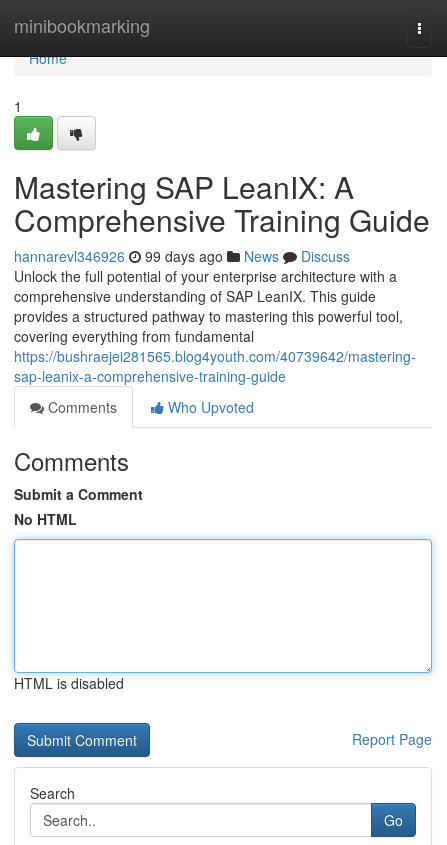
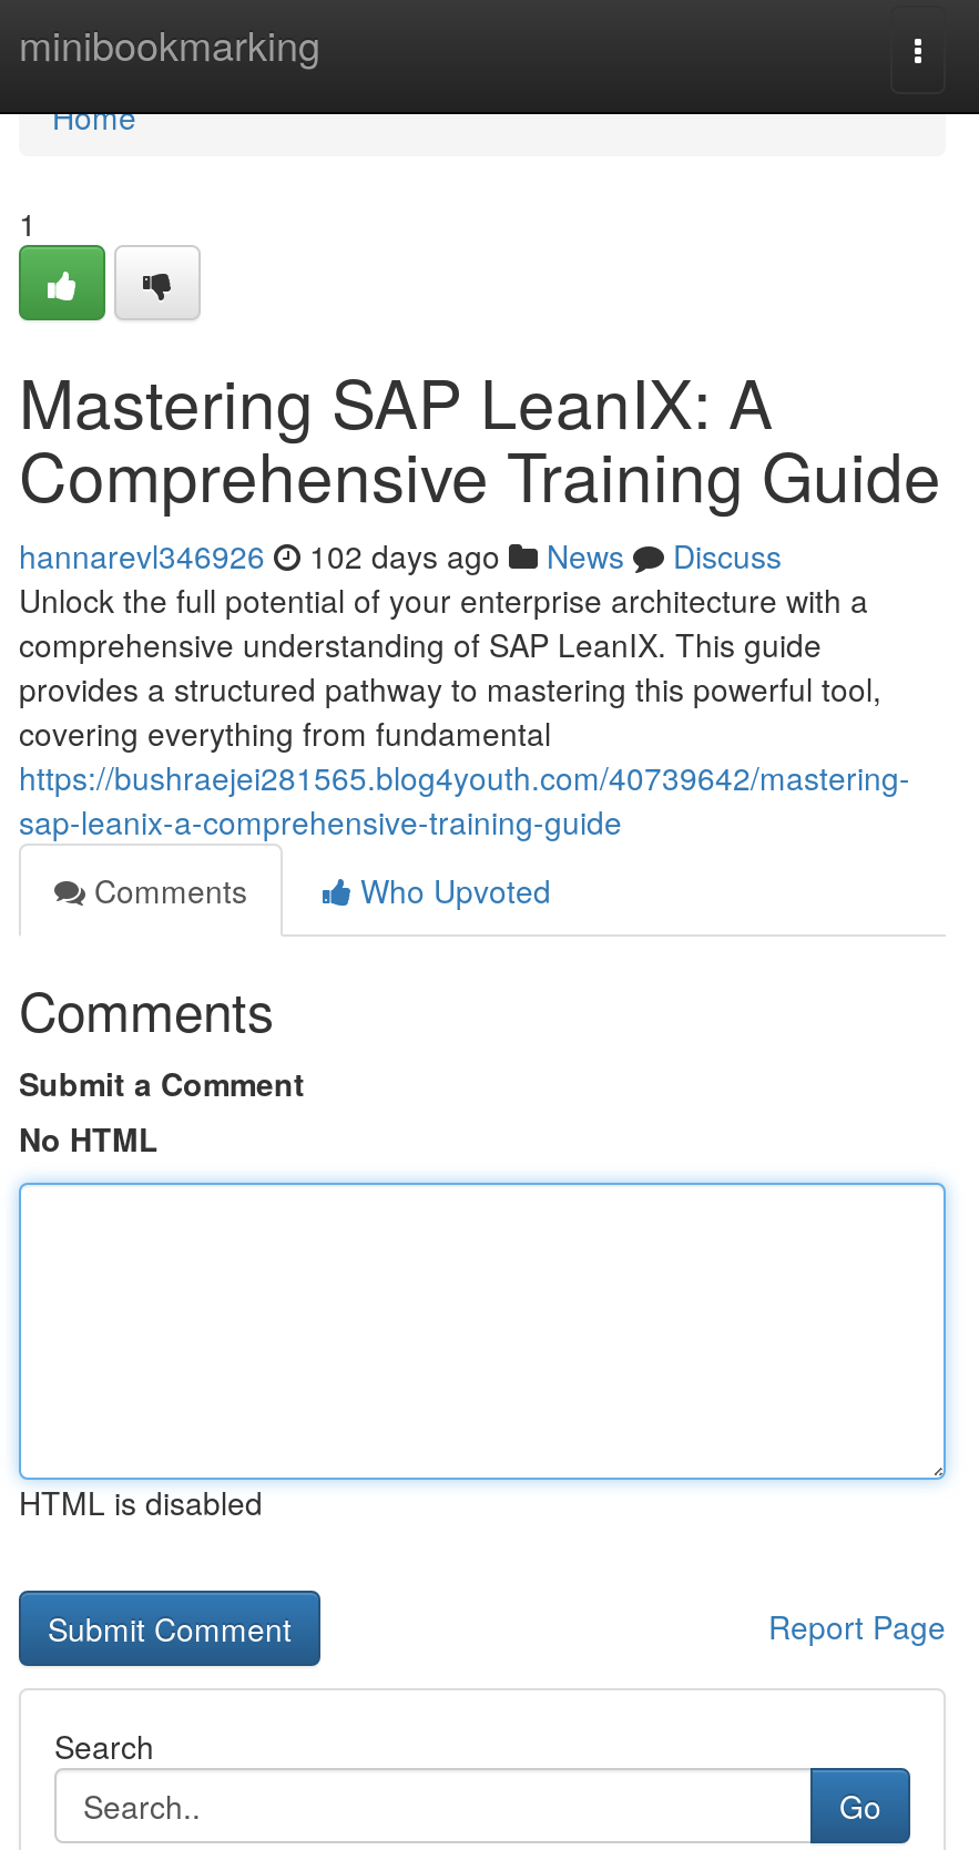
[14,246,350,266] hannarevl346926 99 days ago News Discuss -> [19,533,782,578] hannarevl346926 102 days ago News Discuss

